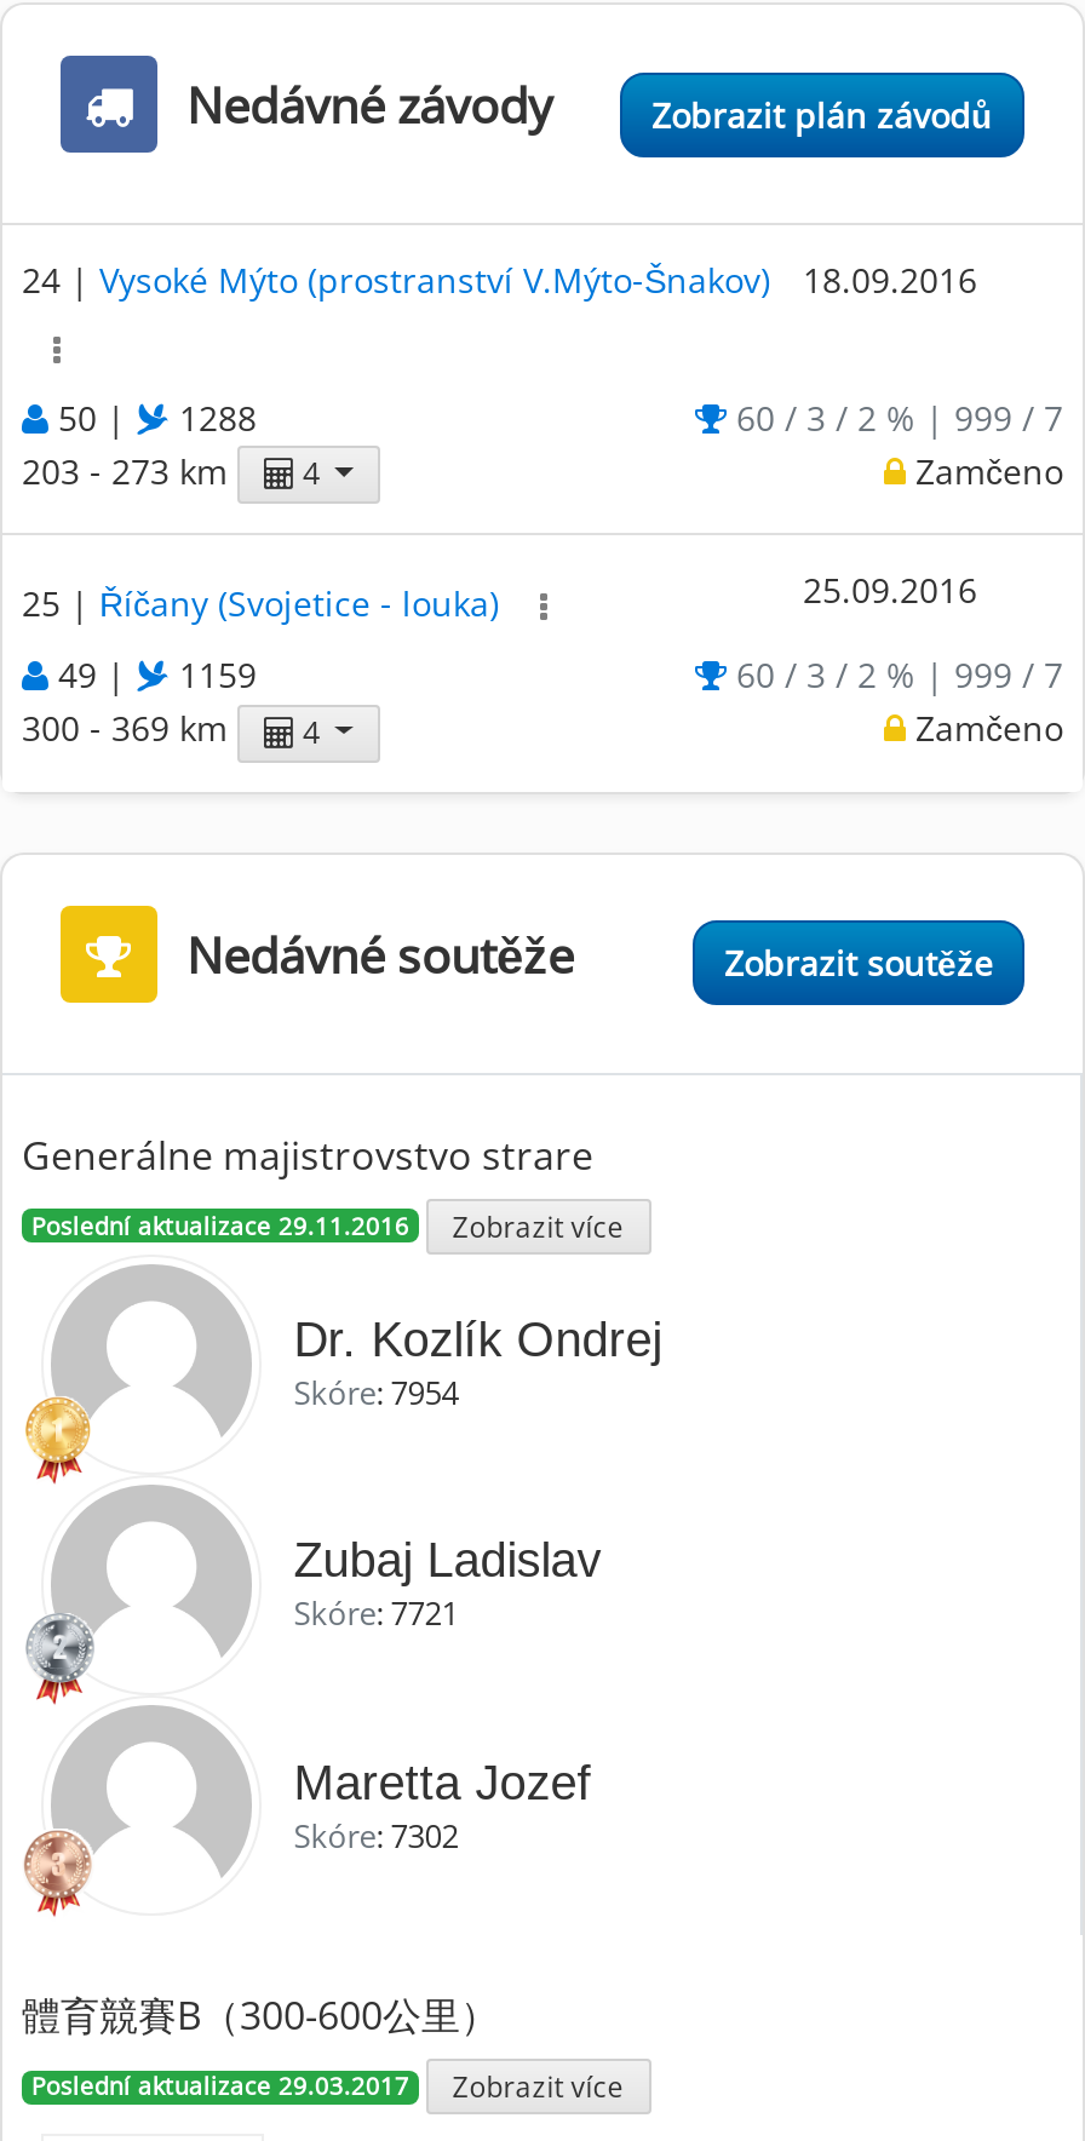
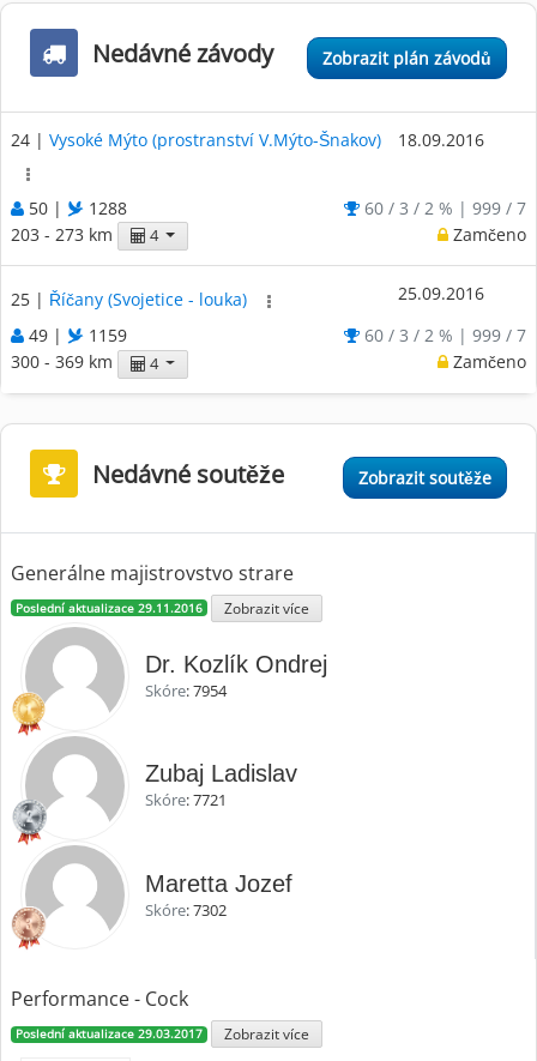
[22,1989,499,2042] 體育競賽B（300-600公里） -> [11,986,188,1012] Performance - Cock

